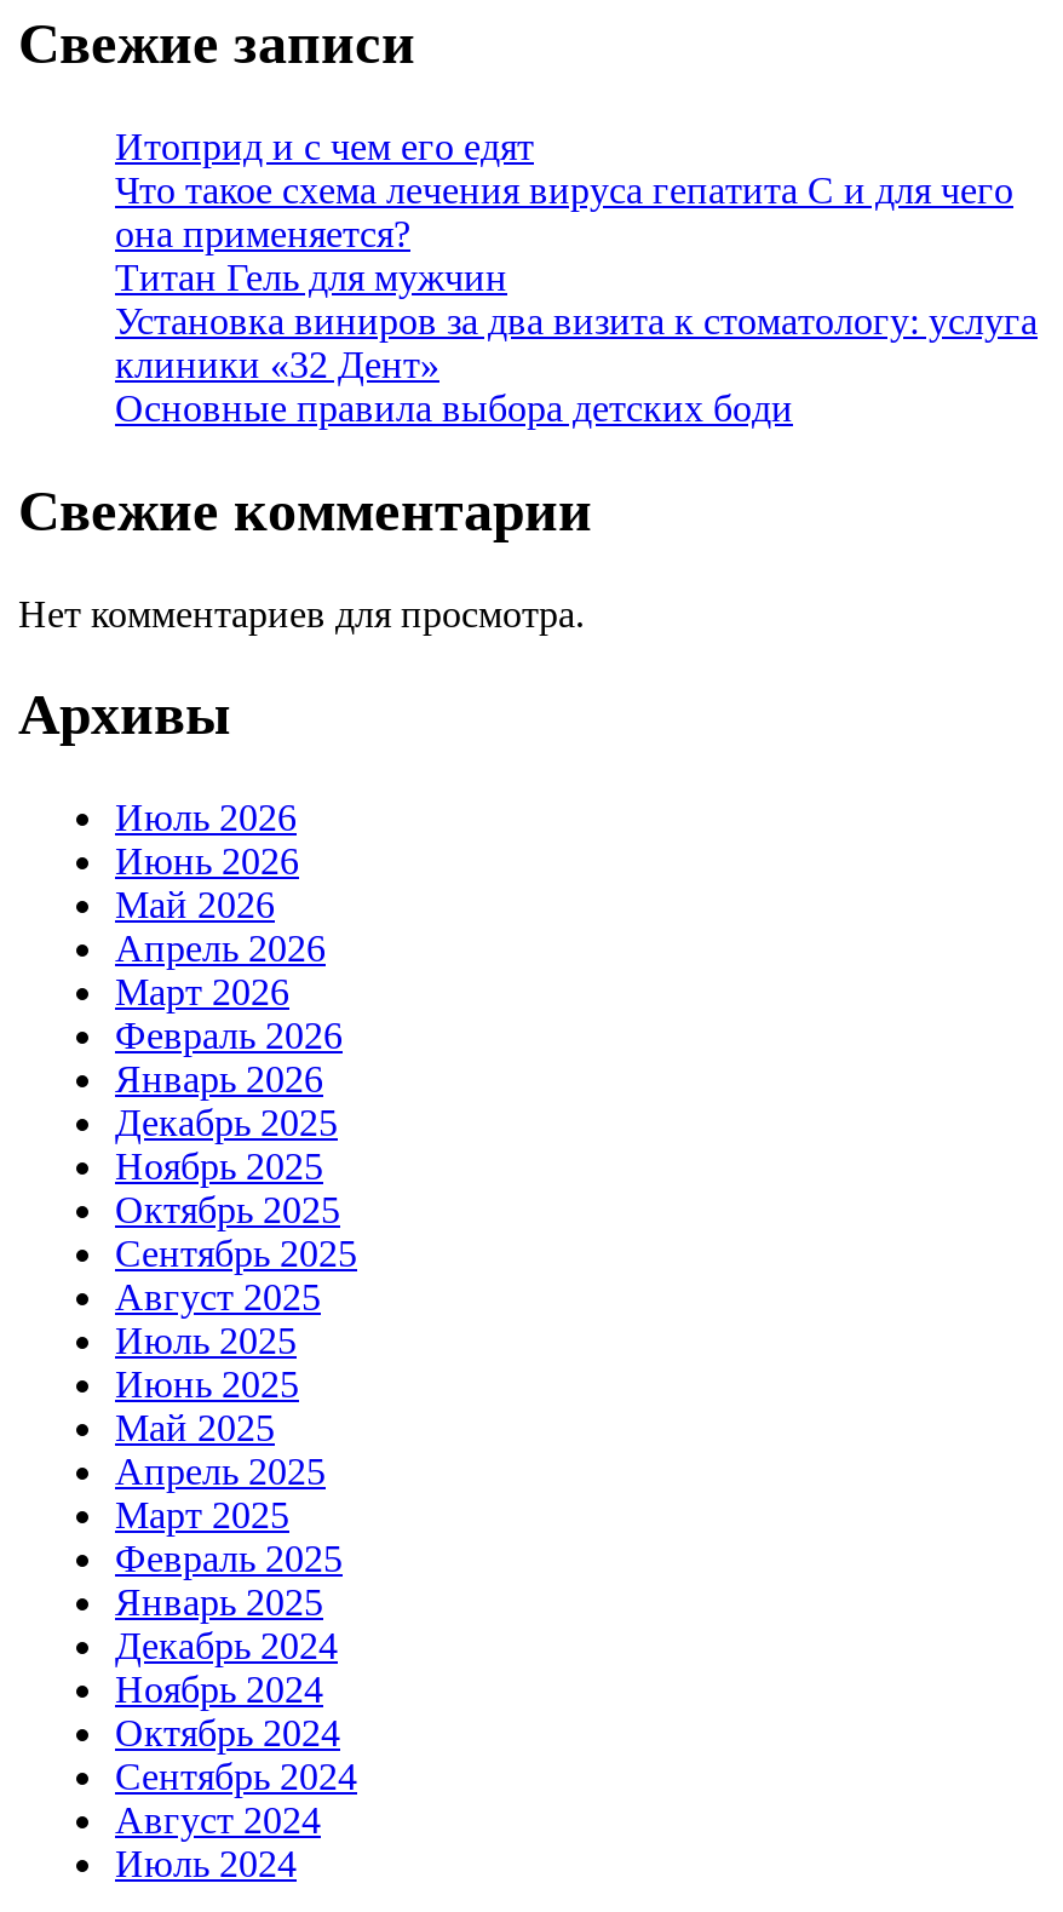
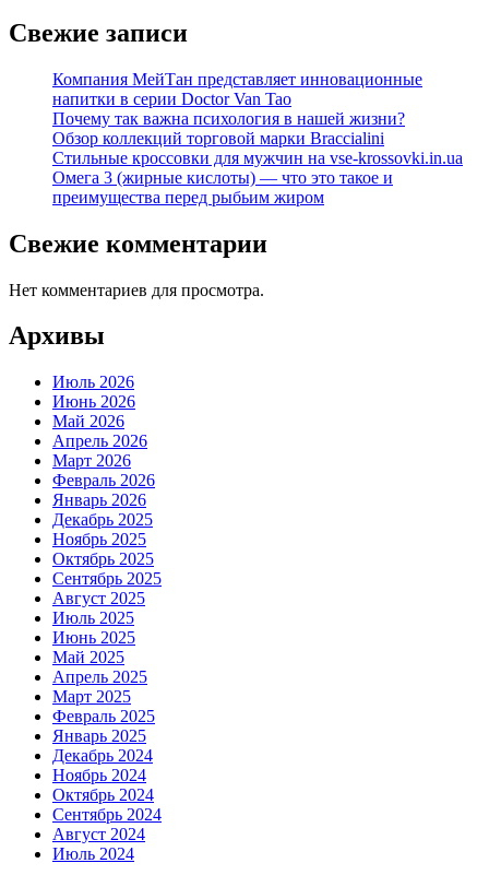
[115,125,1038,428] Итоприд и с чем его едят | Что такое схема лечения вируса гепатита С и для чего | она применяется? | Титан Гель для мужчин | Установка виниров за два визита к стоматологу: услуга | клиники «32 Дент» | Основные правила выбора детских боди -> [52,70,463,206] Компания МейТан представляет инновационные | напитки в серии Doctor Van Tao | Почему так важна психология в нашей жизни? | Обзор коллекций торговой марки Braccialini | Стильные кроссовки для мужчин на vse-krossovki.in.ua | Омега 3 (жирные кислоты) — что это такое и | преимущества перед рыбьим жиром

